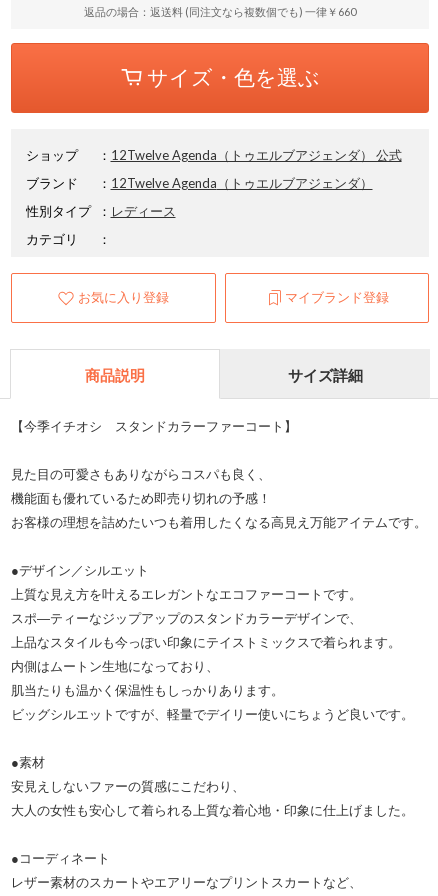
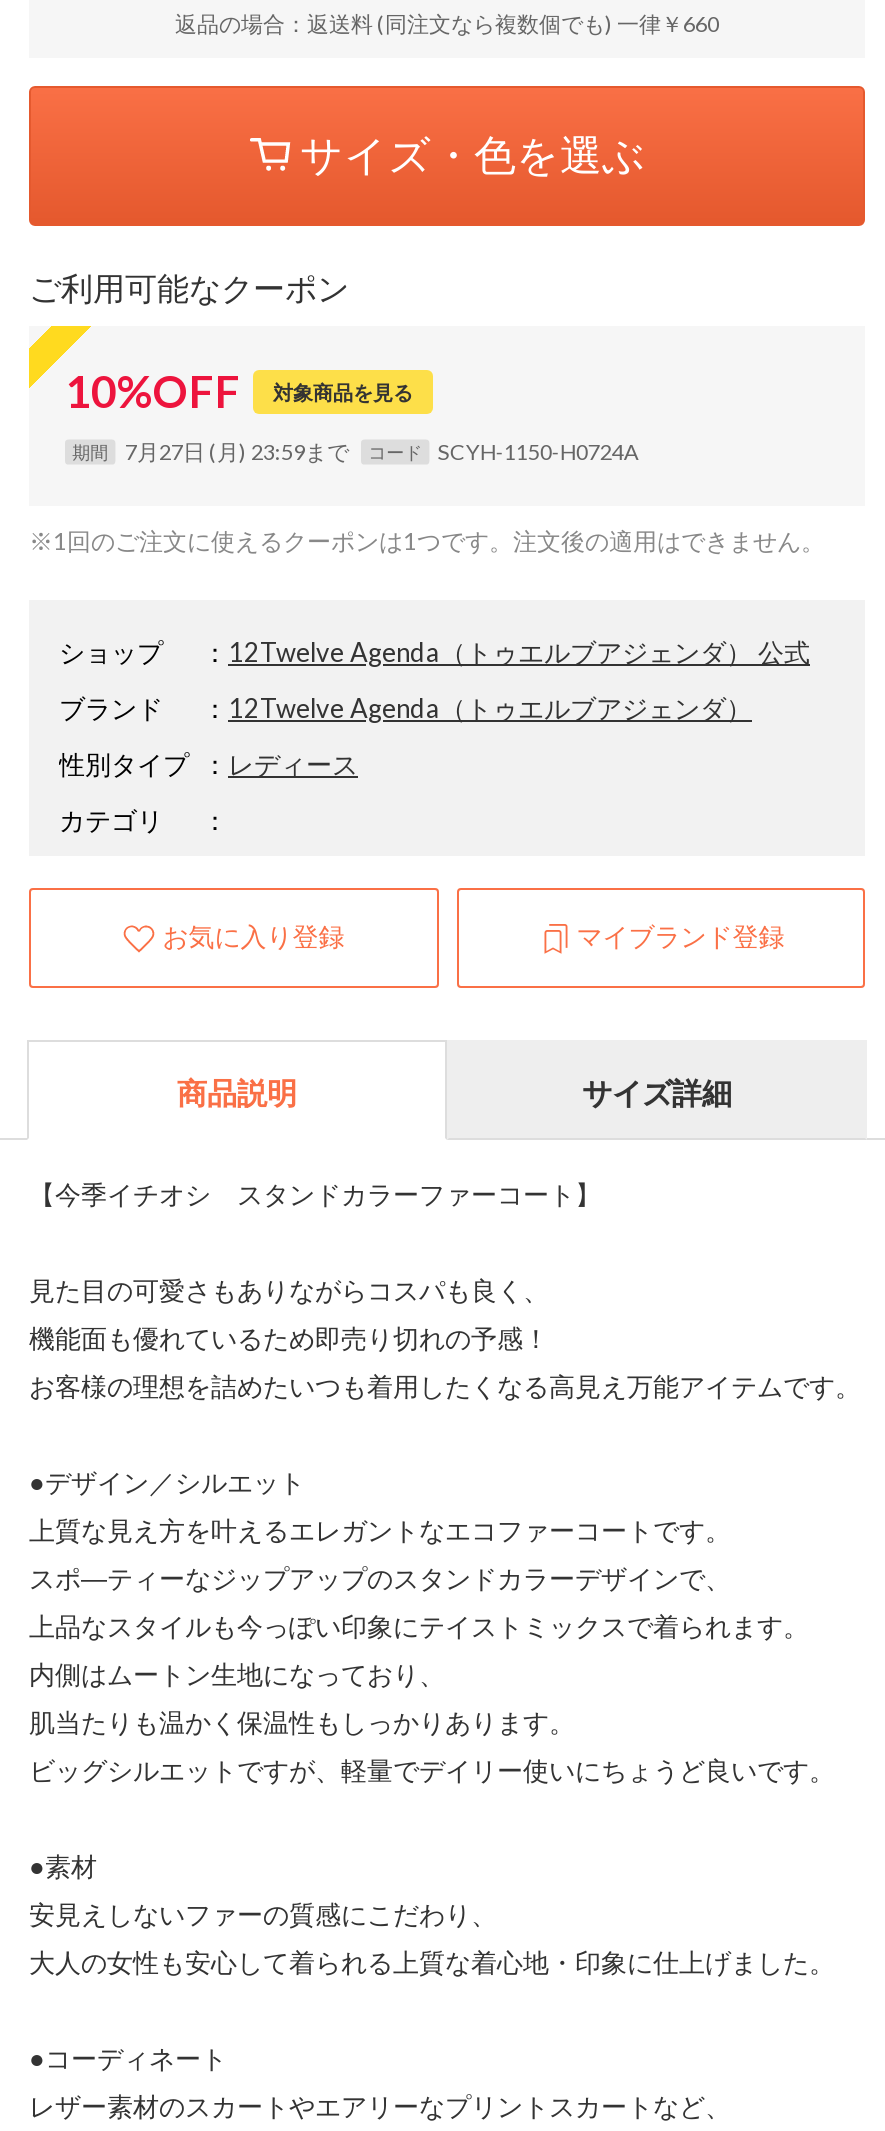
none -> [27,268,825,556] [image] | ご利用可能なクーポン | 10%OFF | 対象商品を見る | 期間 | 7月27日 (月) 23:59まで | コード | SCYH-1150-H0724A | ※1回のご注文に使えるクーポンは1つです。注文後の適用はできません。

